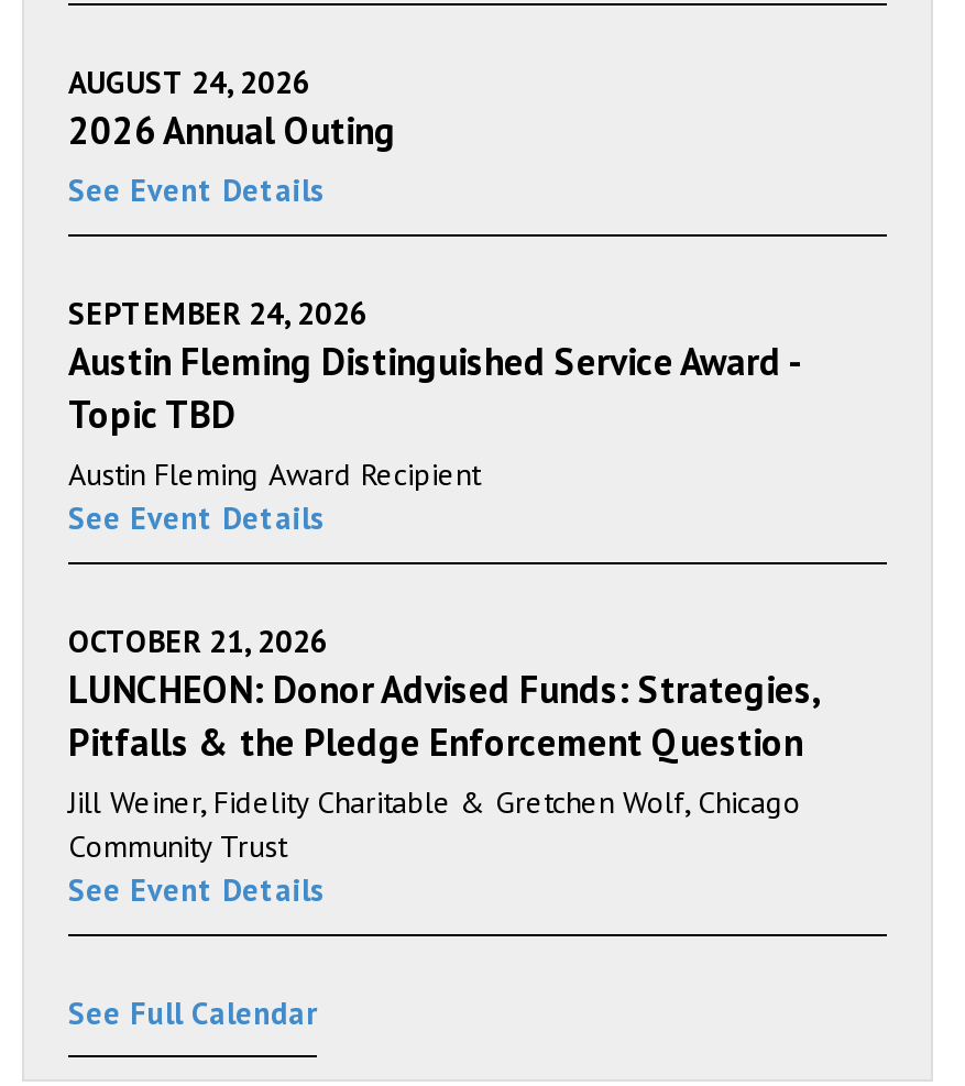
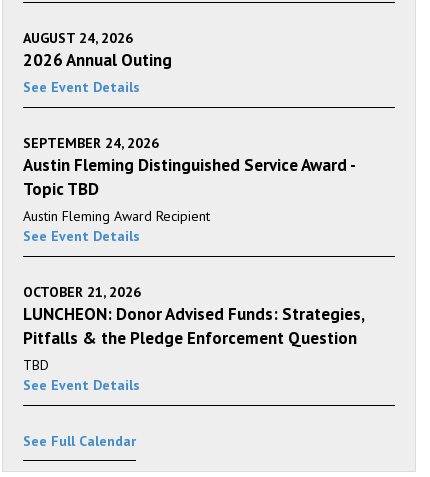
[68,783,801,867] Jill Weiner, Fidelity Charitable & Gretchen Wolf, Chicago | Community Trust -> [23,356,49,374] TBD

